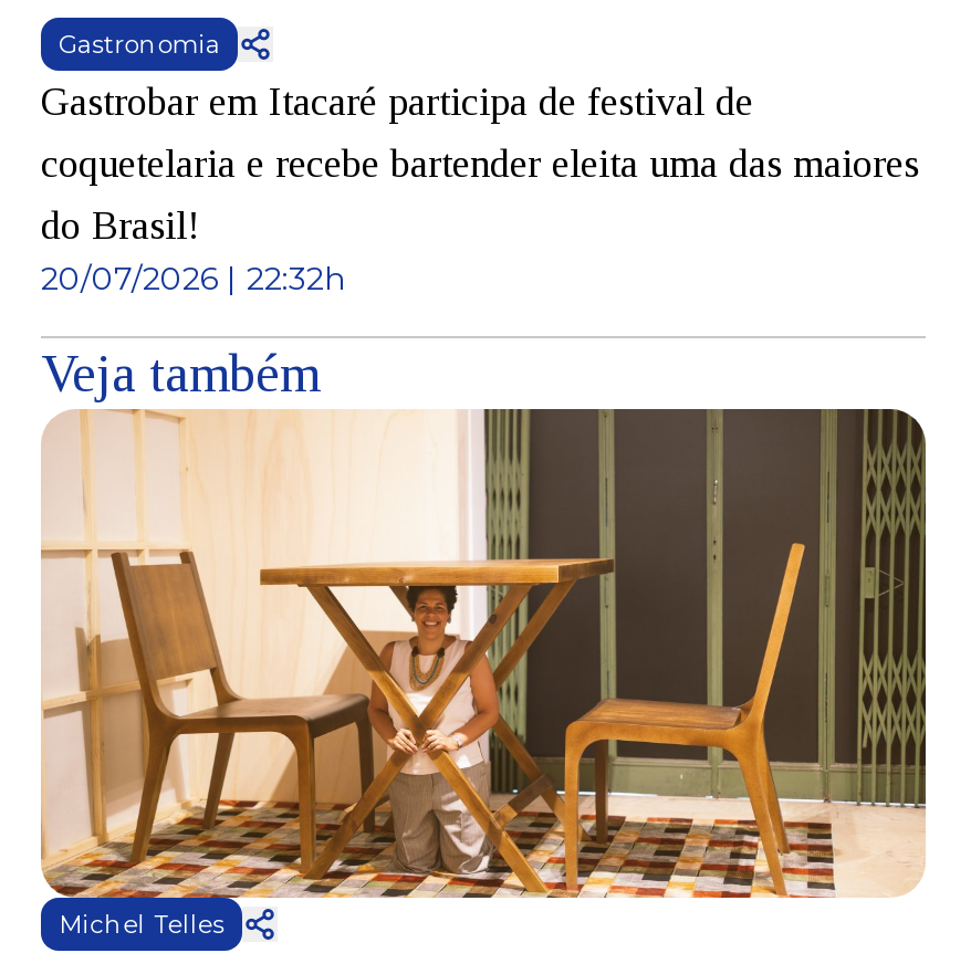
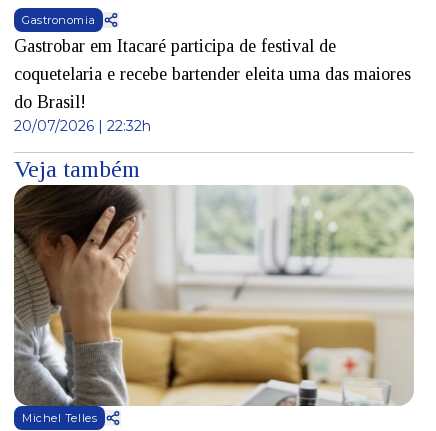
[39,407,928,900] [image] -> [13,185,414,407] [image]

